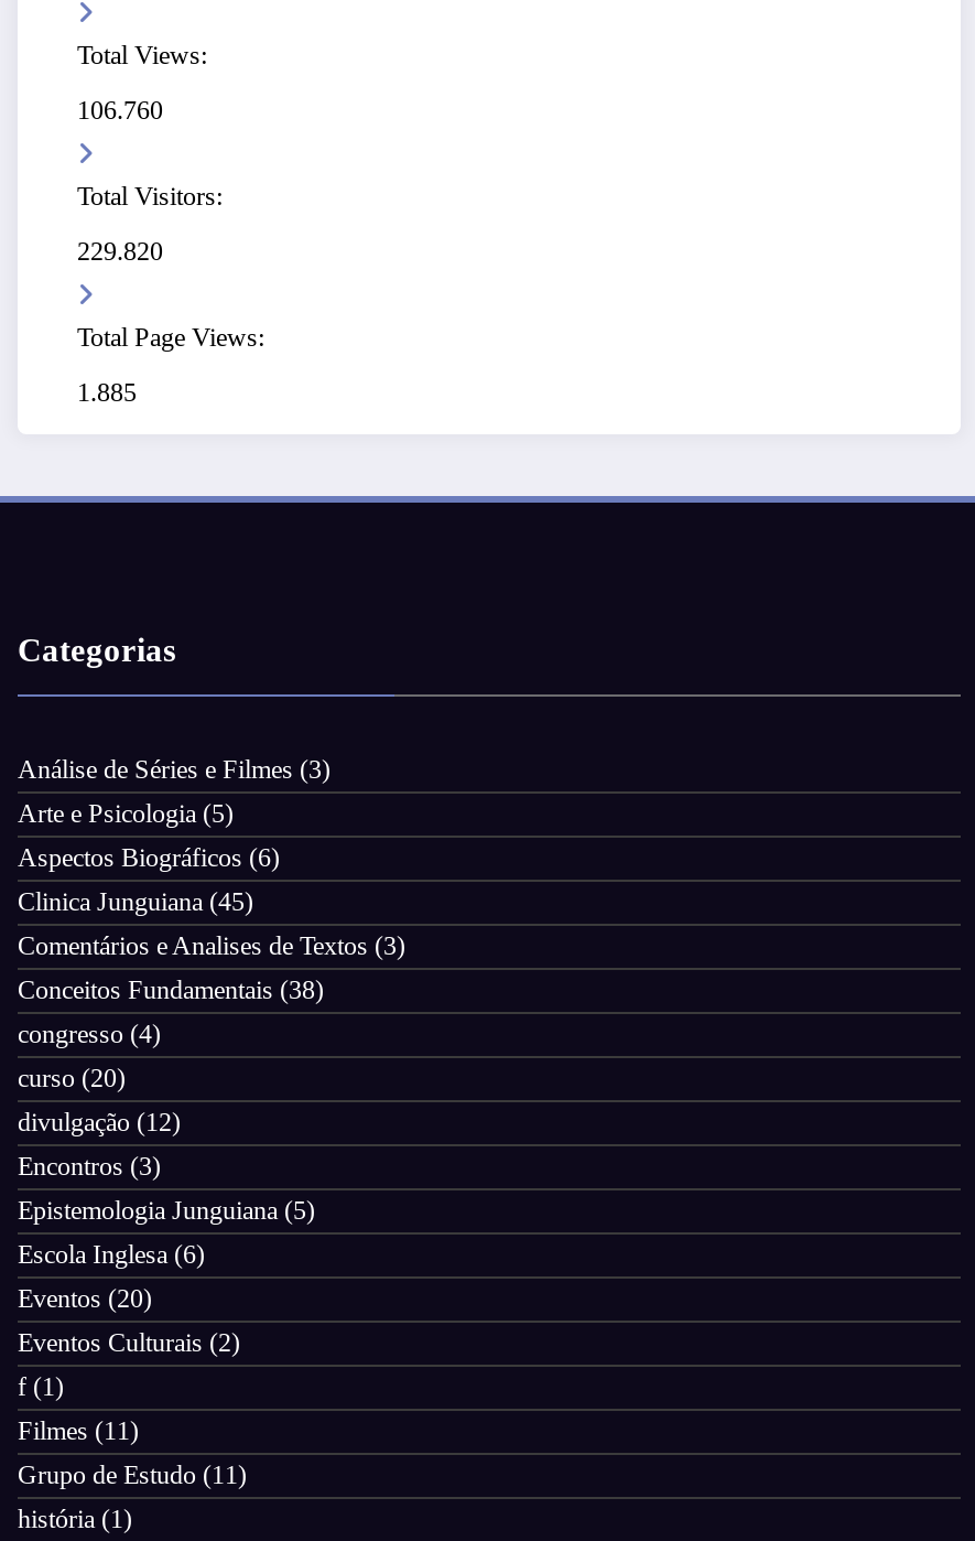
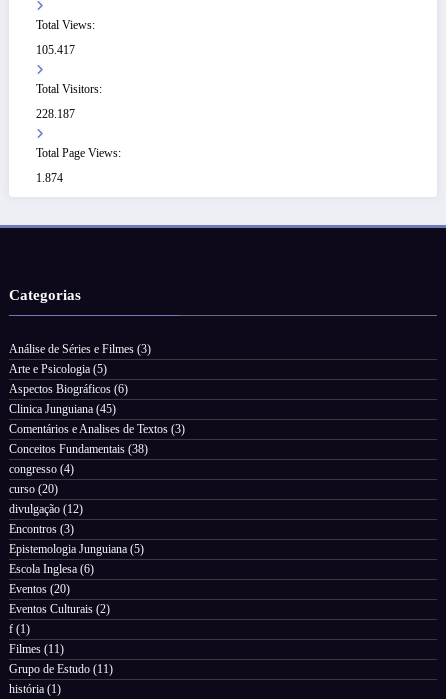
[77,95,163,125] 106.760 -> [36,43,75,57] 105.417
[77,236,163,267] 229.820 -> [36,107,75,121] 228.187
[77,377,137,408] 1.885 -> [36,171,63,185] 1.874

